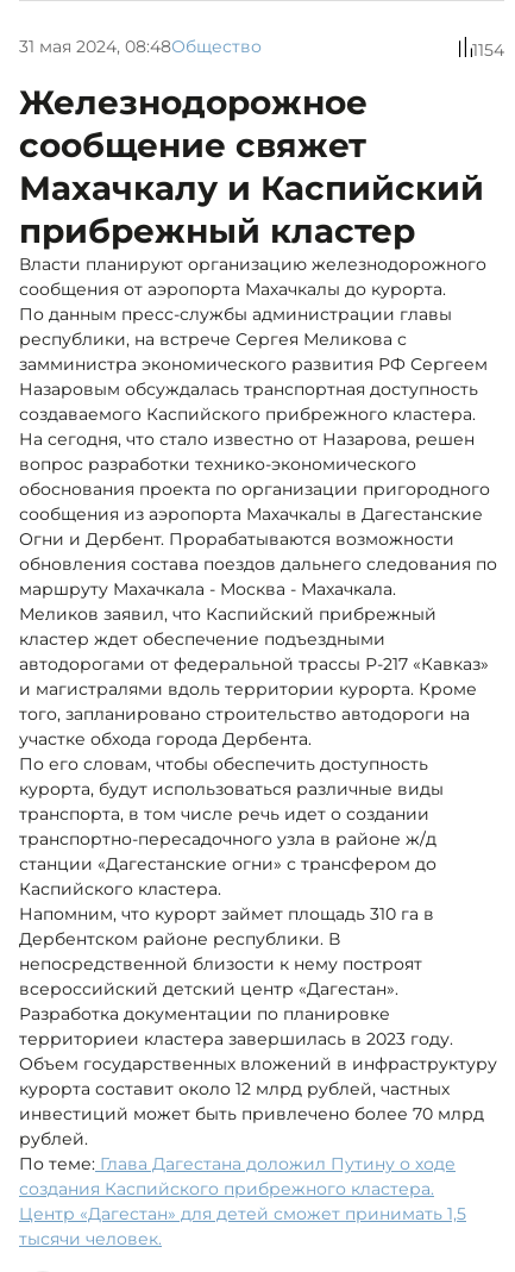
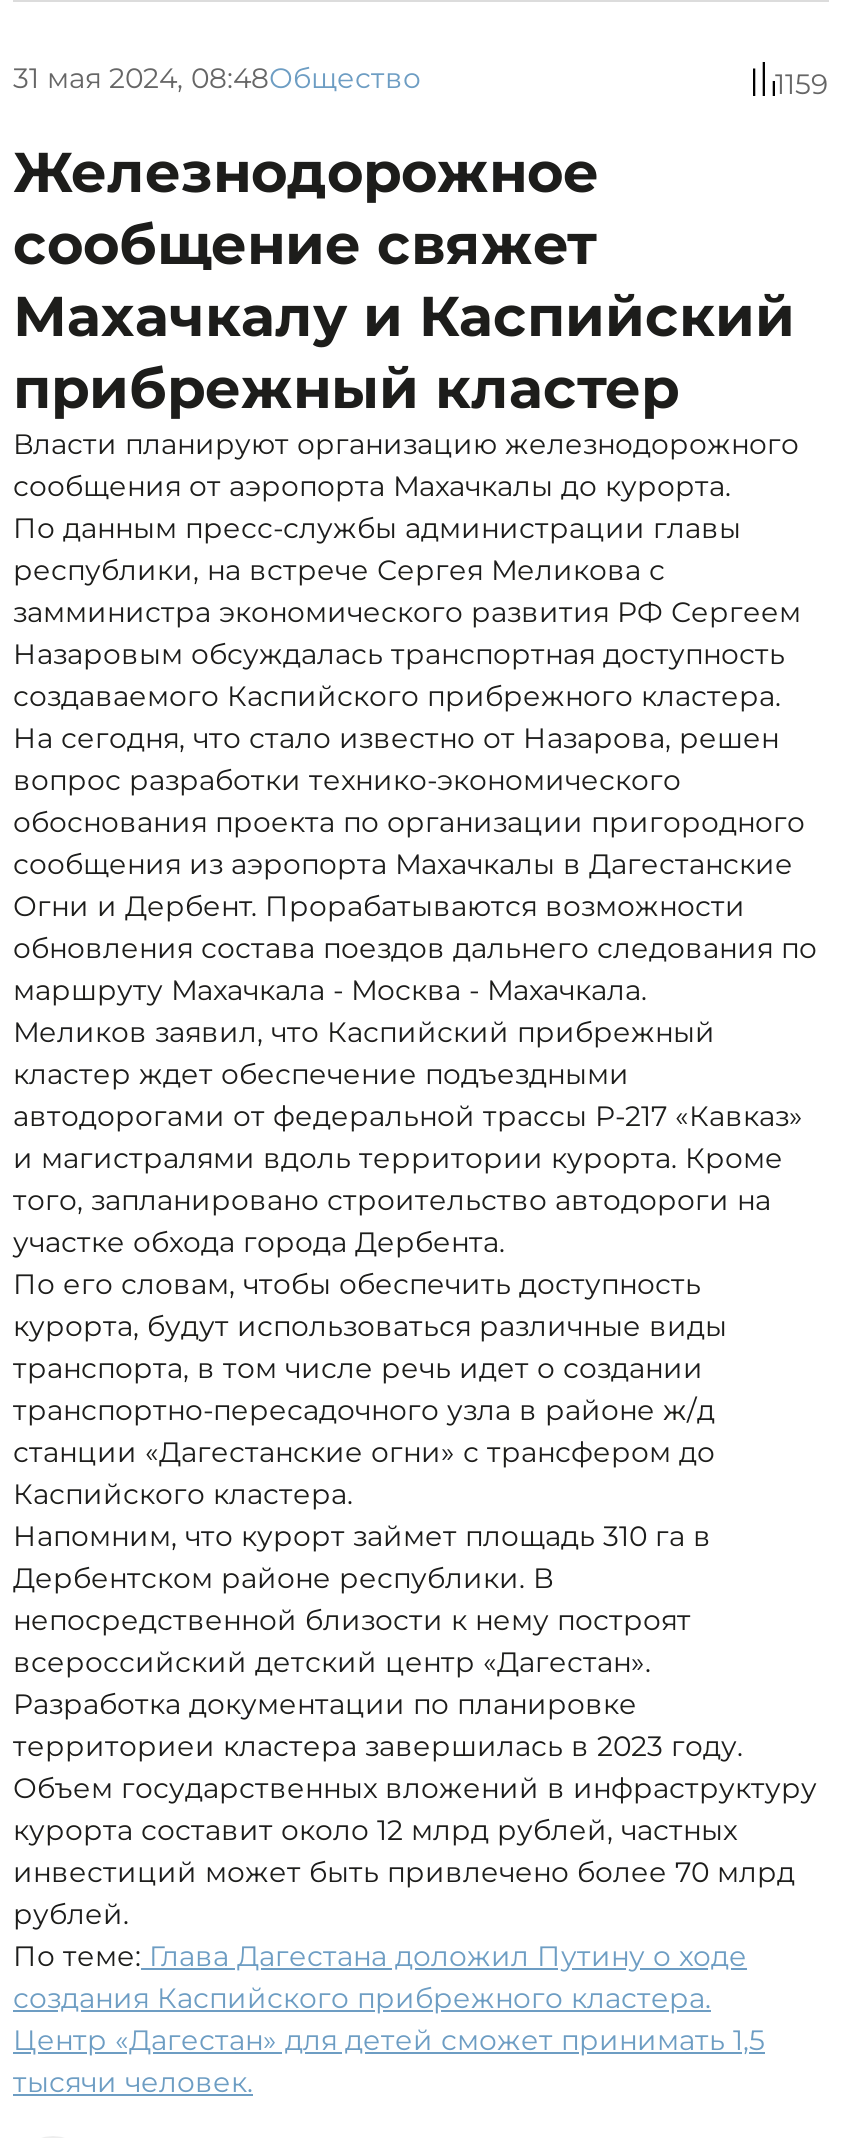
[472,39,504,60] 1154 -> [775,65,829,101] 1159

